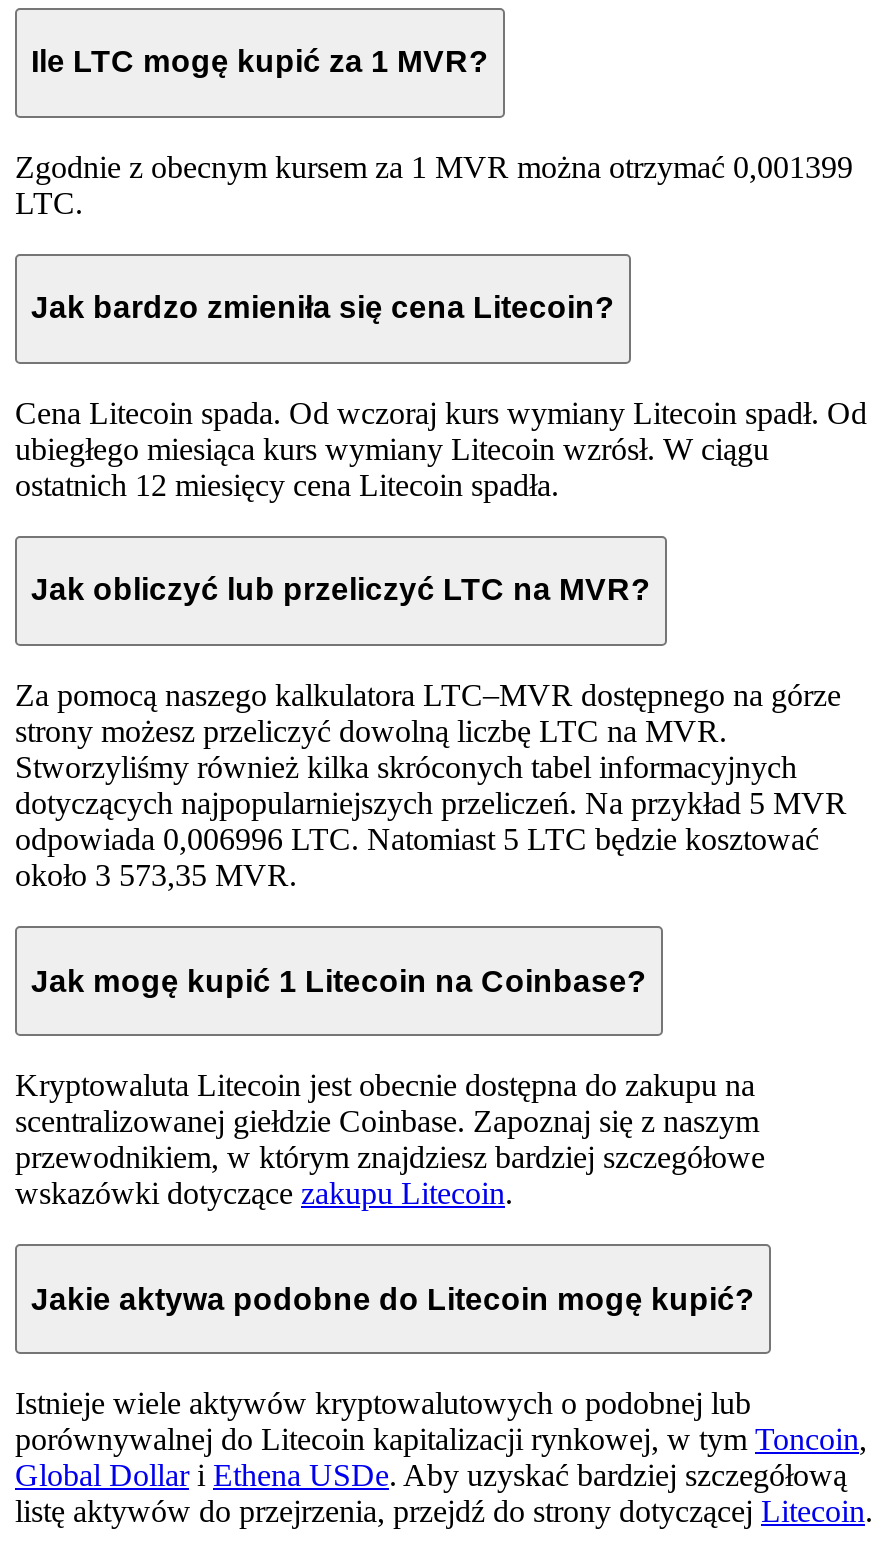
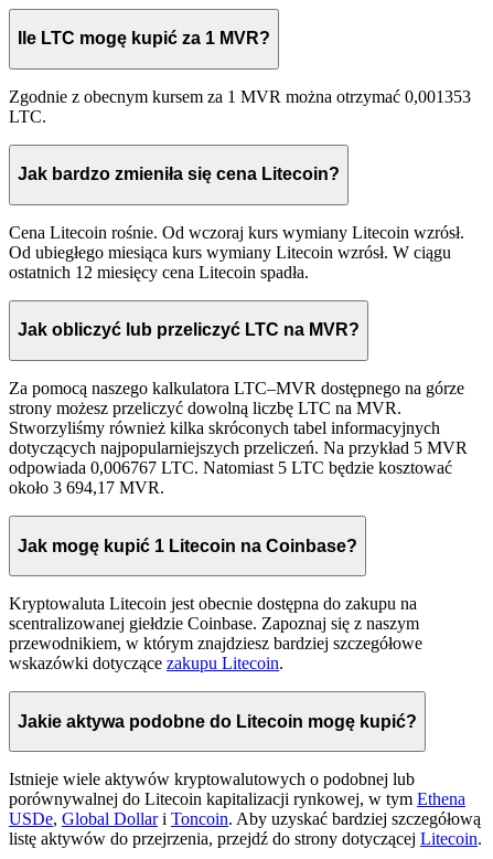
[15,149,853,183] Zgodnie z obecnym kursem za 1 MVR można otrzymać 0,001399 -> [9,87,471,106] Zgodnie z obecnym kursem za 1 MVR można otrzymać 0,001353
[15,396,867,466] Cena Litecoin spada. Od wczoraj kurs wymiany Litecoin spadł. Od | ubiegłego miesiąca kurs wymiany Litecoin wzrósł. W ciągu -> [9,223,464,262] Cena Litecoin rośnie. Od wczoraj kurs wymiany Litecoin wzrósł. | Od ubiegłego miesiąca kurs wymiany Litecoin wzrósł. W ciągu
[15,822,819,856] odpowiada 0,006996 LTC. Natomiast 5 LTC będzie kosztować -> [9,458,452,477] odpowiada 0,006767 LTC. Natomiast 5 LTC będzie kosztować
[15,858,297,892] około 3 573,35 MVR. -> [9,478,164,497] około 3 694,17 MVR.
[15,1423,867,1457] porównywalnej do Litecoin kapitalizacji rynkowej, w tym Toncoin, -> [9,790,465,809] porównywalnej do Litecoin kapitalizacji rynkowej, w tym Ethena
[15,1459,847,1493] Global Dollar iEthena USDe. Aby uzyskać bardziej szczegółową -> [9,810,481,829] USDe, Global Dollar i Toncoin. Aby uzyskać bardziej szczegółową

